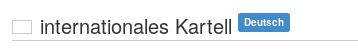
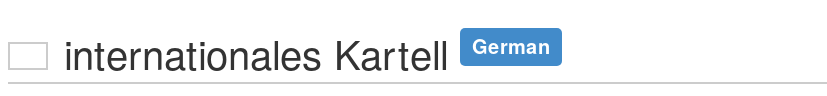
[244,15,284,29] Deutsch -> [472,32,550,60] German

